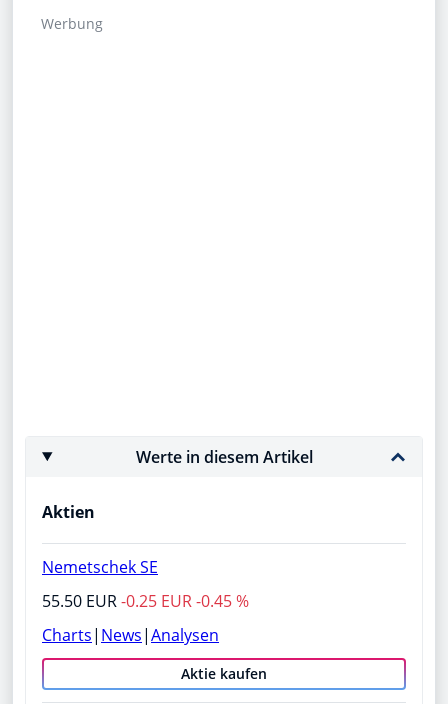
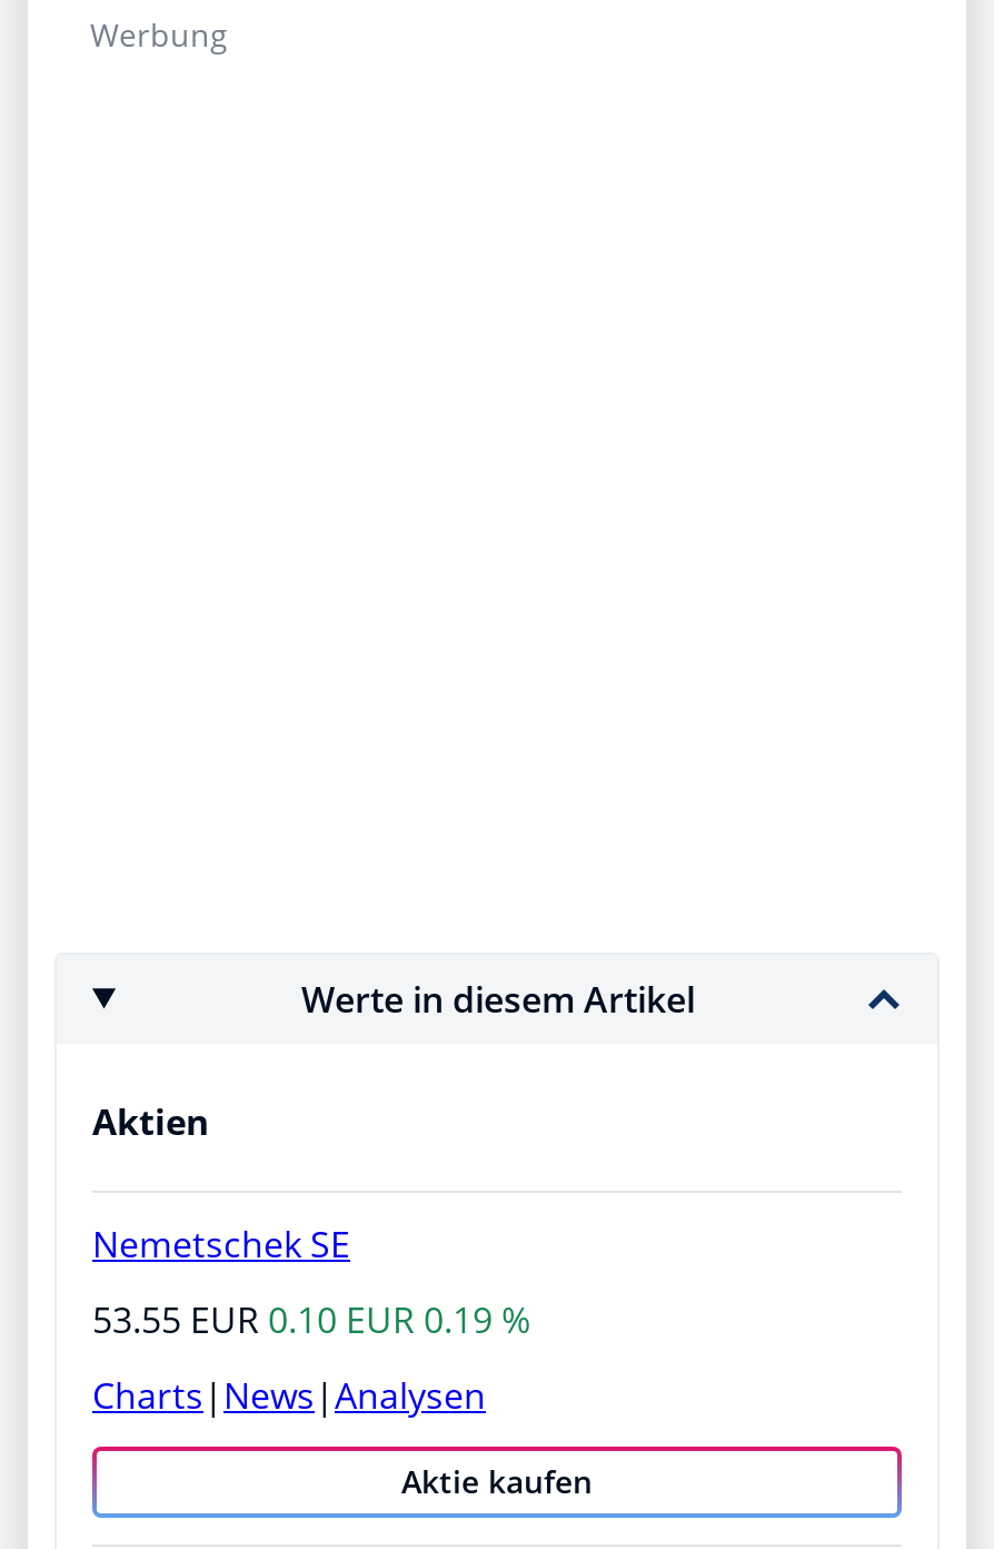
[42,590,249,612] 55.50 EUR -0.25 EUR -0.45 % -> [92,1295,530,1344] 53.55 EUR 0.10 EUR 0.19 %

